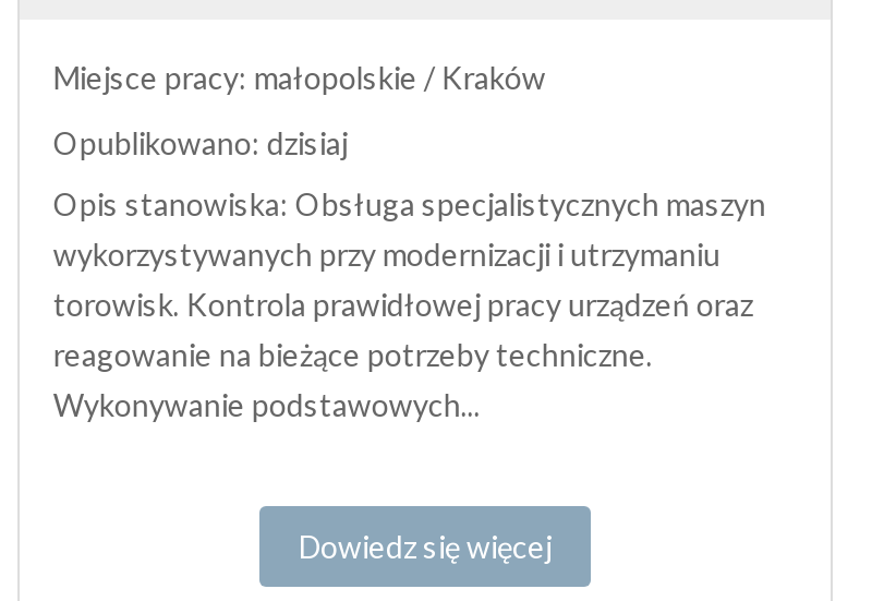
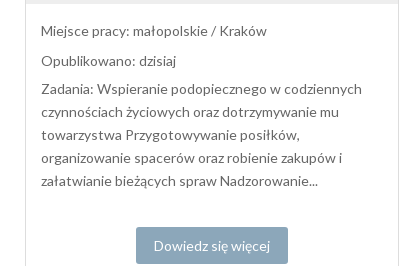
[53,186,766,424] Opis stanowiska: Obsługa specjalistycznych maszyn | wykorzystywanych przy modernizacji i utrzymaniu | torowisk. Kontrola prawidłowej pracy urządzeń oraz | reagowanie na bieżące potrzeby techniczne. | Wykonywanie podstawowych... -> [41,80,362,189] Zadania: Wspieranie podopiecznego w codziennych | czynnościach życiowych oraz dotrzymywanie mu | towarzystwa Przygotowywanie posiłków, | organizowanie spacerów oraz robienie zakupów i | załatwianie bieżących spraw Nadzorowanie...

